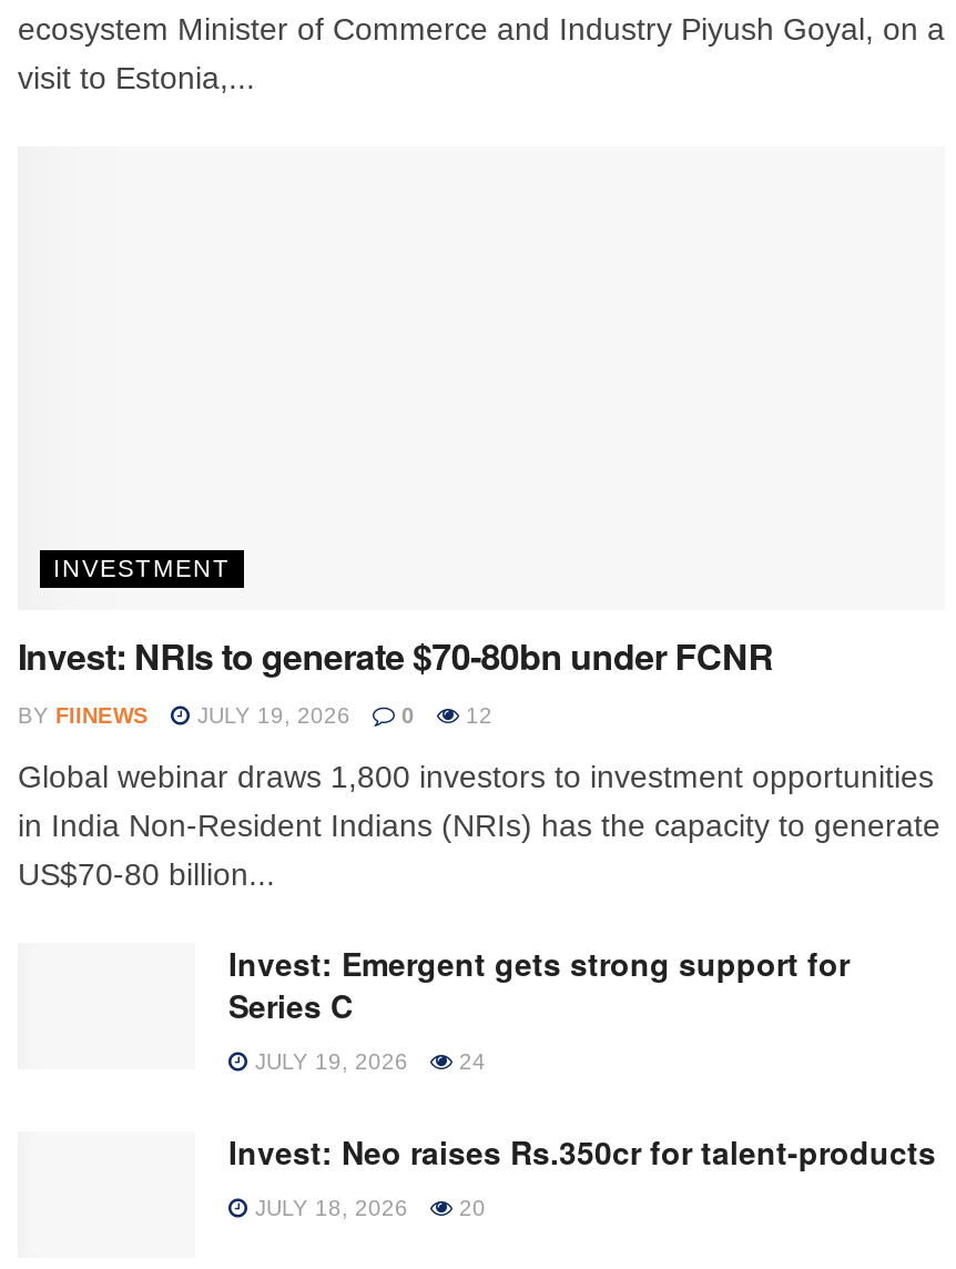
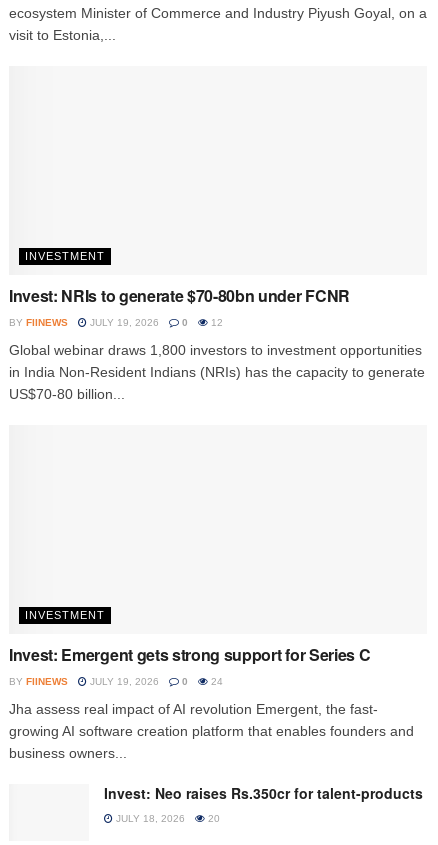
[228,940,850,1026] Invest: Emergent gets strong support for | Series C -> [9,608,370,686] INVESTMENT | Invest: Emergent gets strong support for Series C | BY FIINEWS
none -> [9,700,414,760] Jha assess real impact of AI revolution Emergent, the fast- | growing AI software creation platform that enables founders and | business owners...
none -> [179,675,188,686] 0

